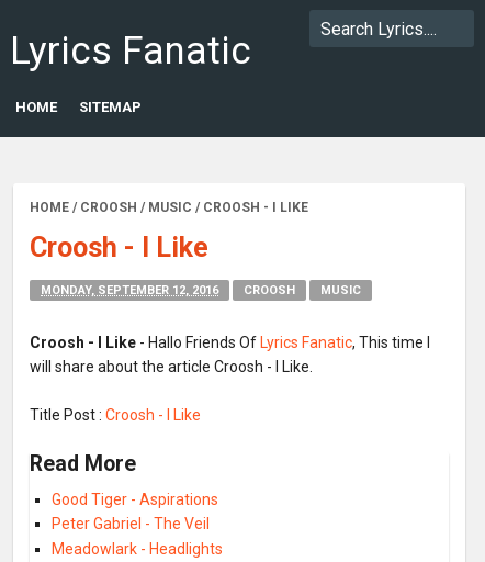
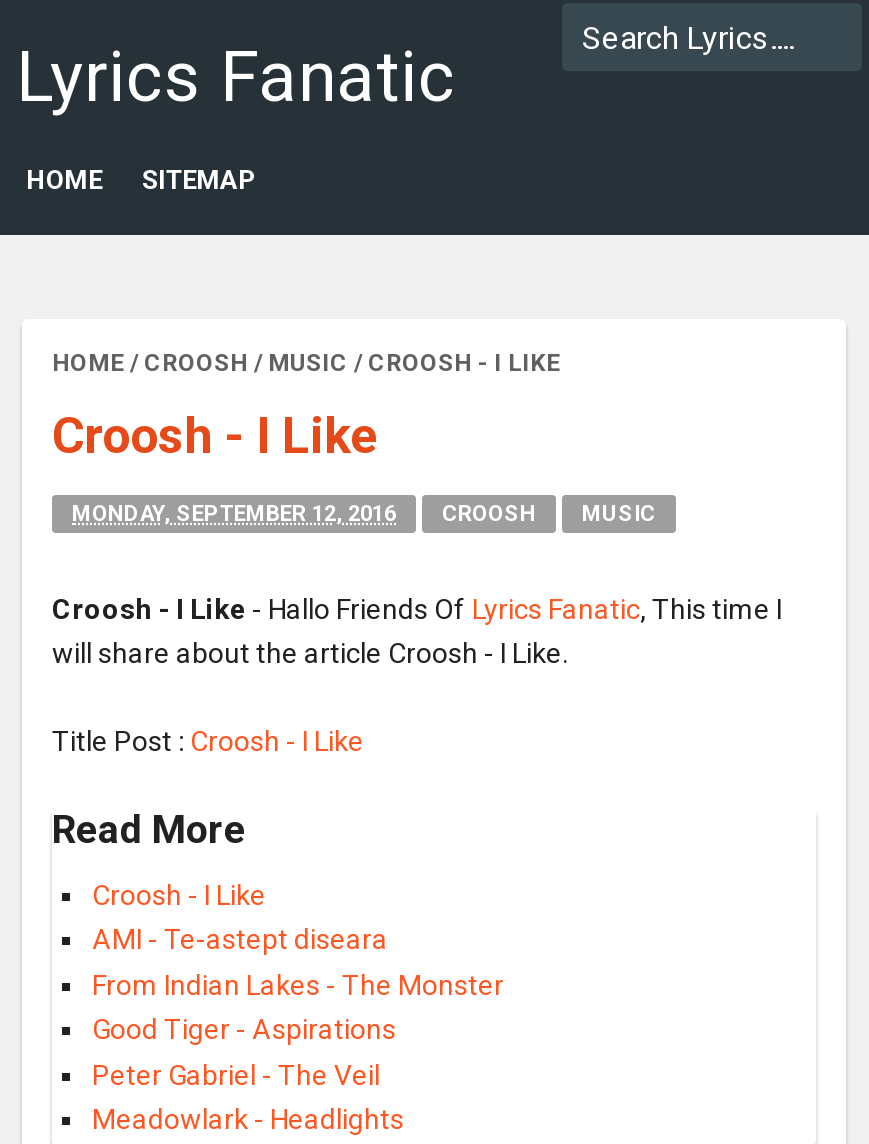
none -> [92,879,504,1001] Croosh - I Like | AMI - Te-astept diseara | From Indian Lakes - The Monster

